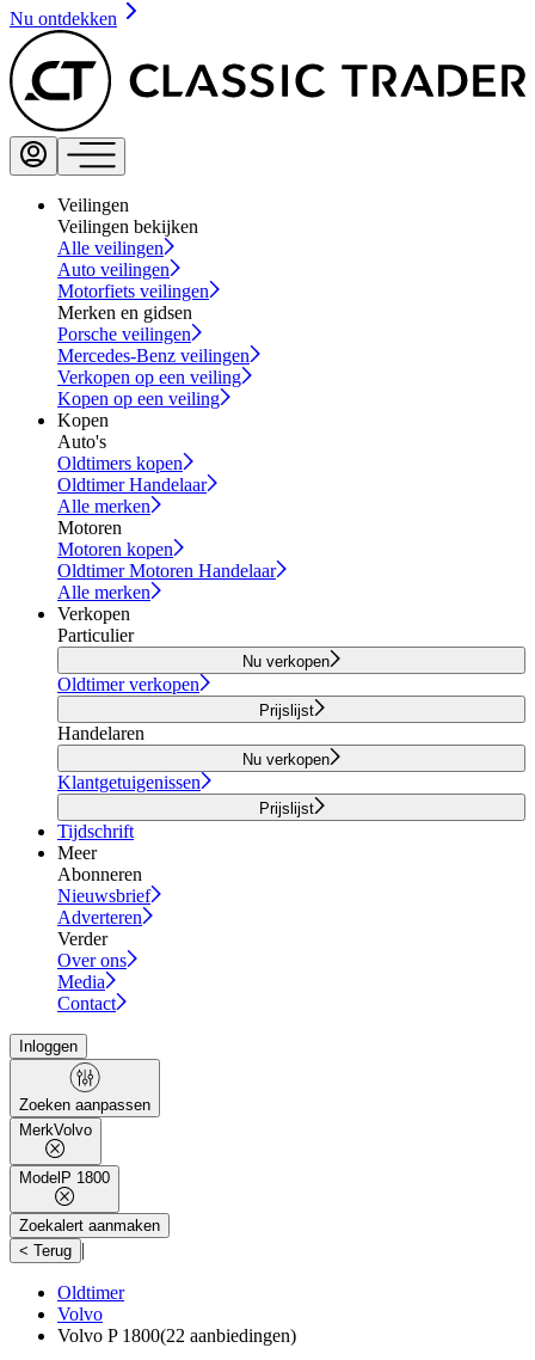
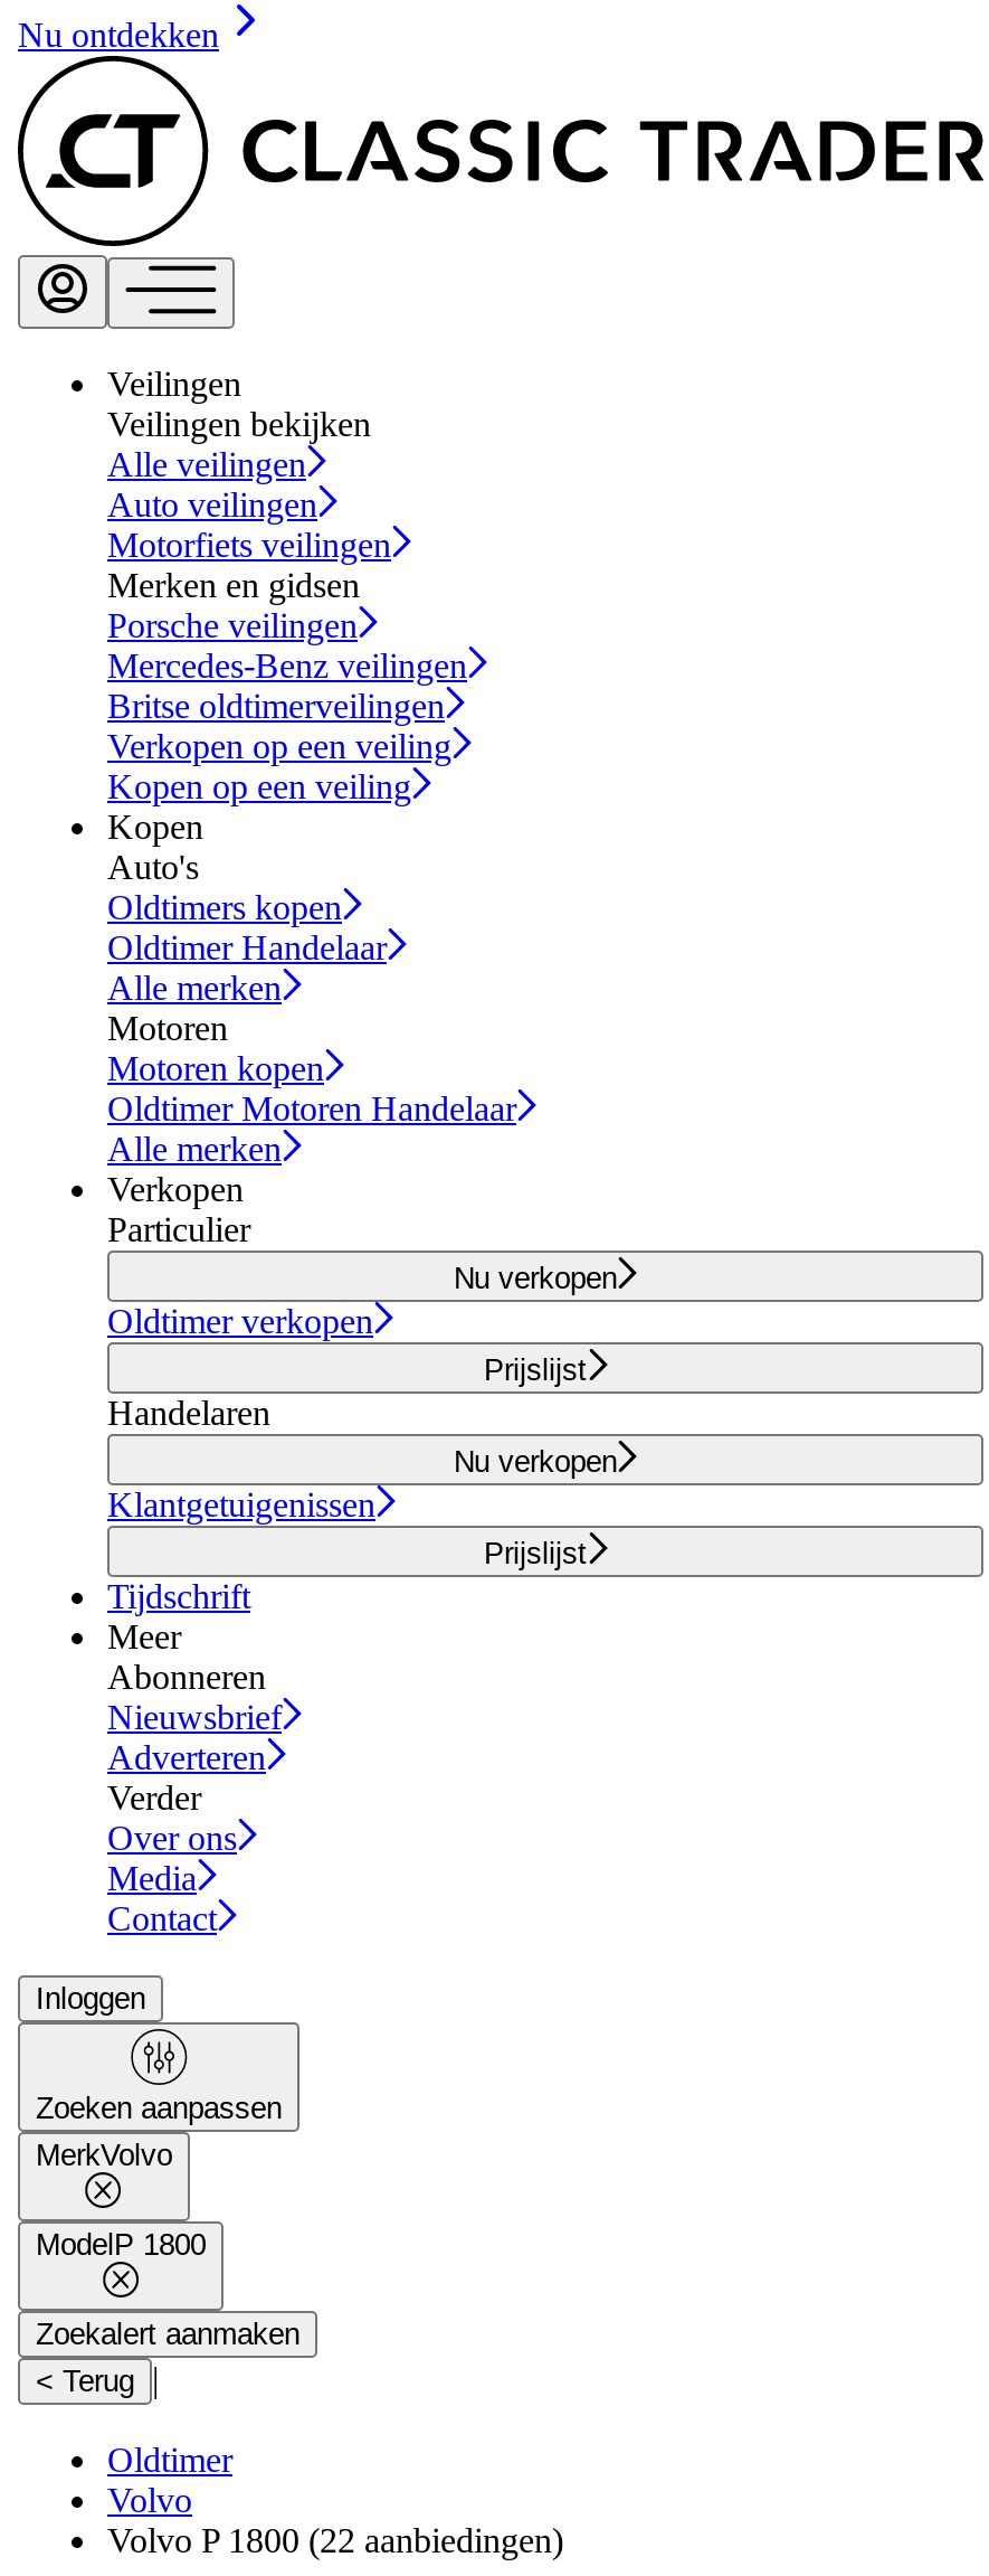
none -> [107,687,445,725] Britse oldtimerveilingen

